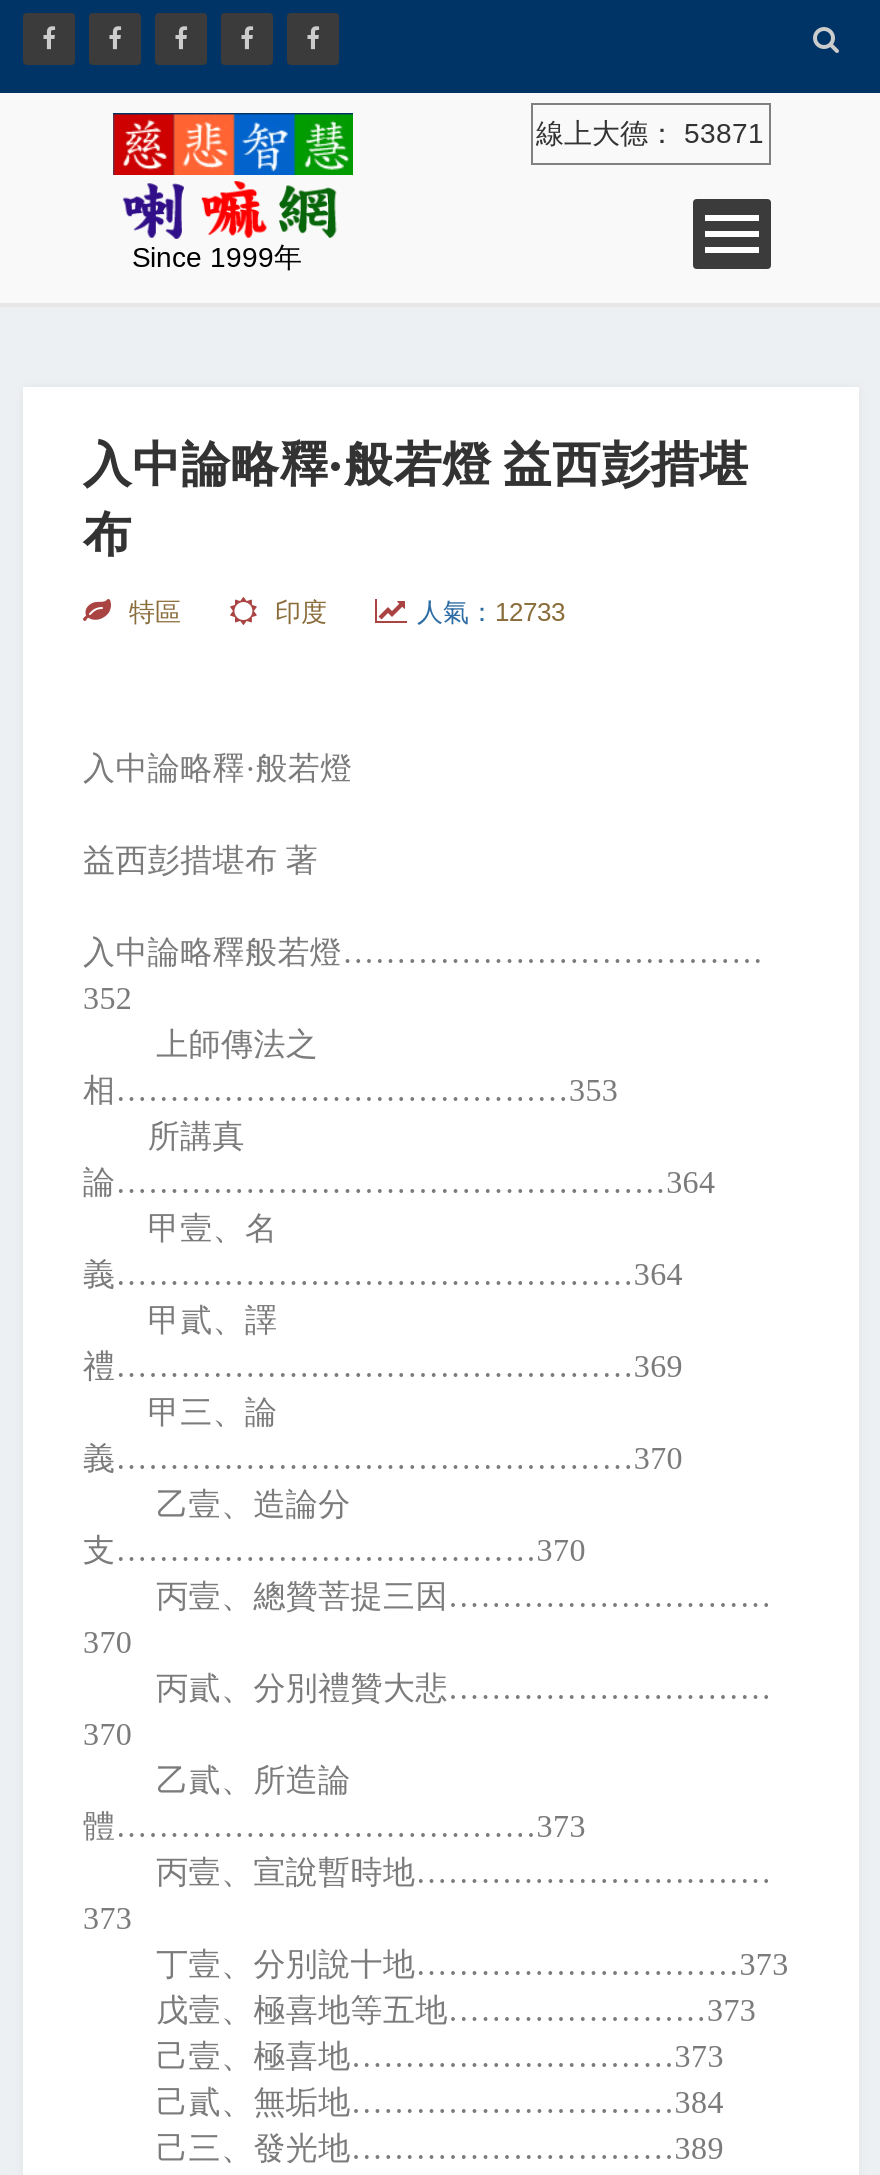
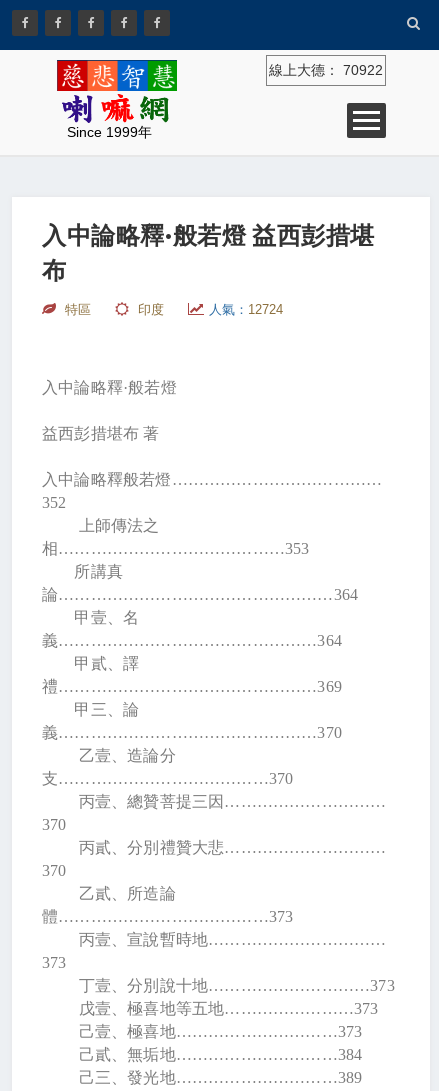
[536,117,764,149] 線上大德：53871 -> [268,62,382,78] 線上大德：70922
[417,597,565,627] 人氣：12733 -> [209,302,283,317] 人氣：12724

